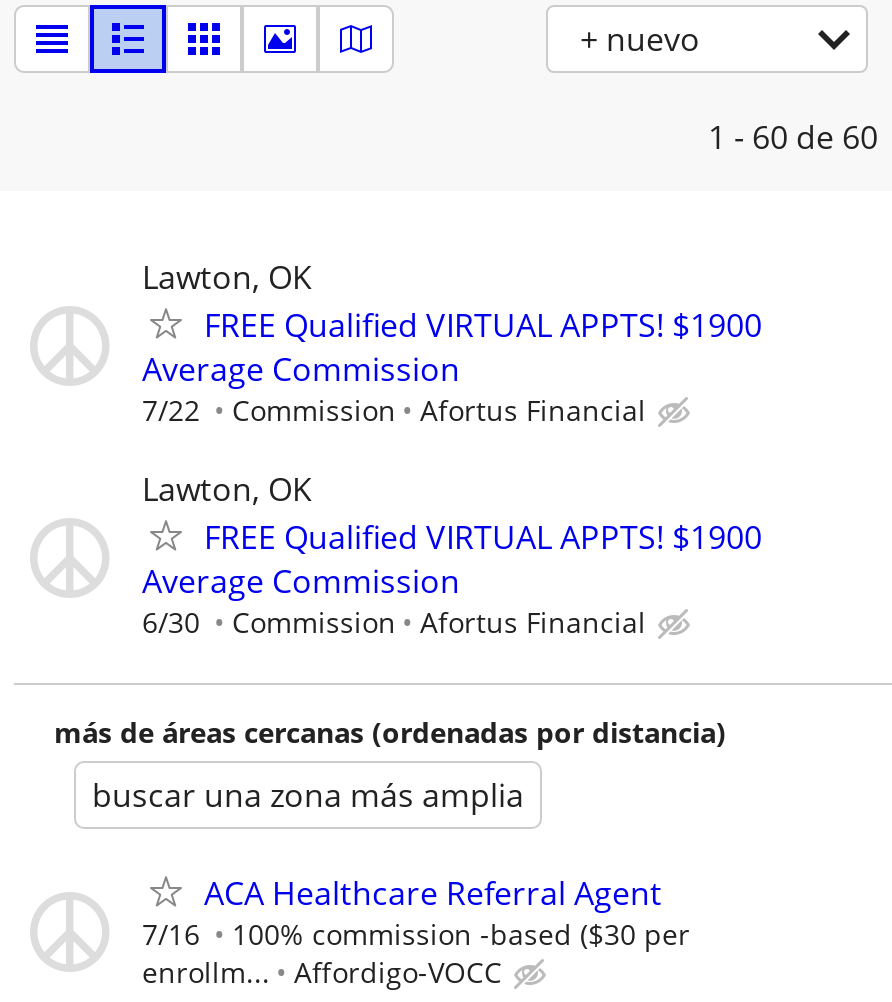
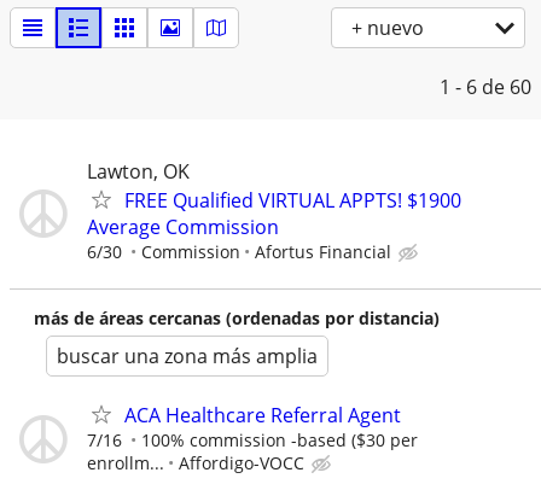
[142,115,878,429] 1 - 60 de 60 | Lawton, OK | FREE Qualified VIRTUAL APPTS! $1900 | Average Commission | 7/22 | Commission | Afortus Financial -> [440,74,531,100] 1 - 6 de 60

